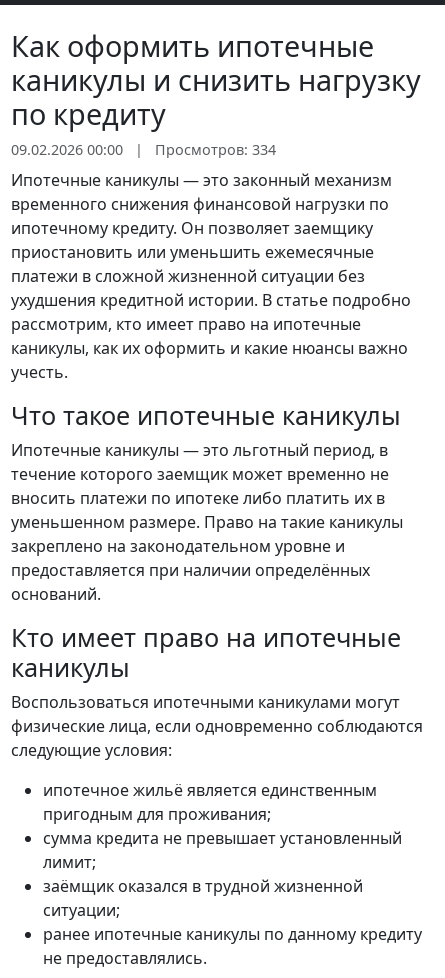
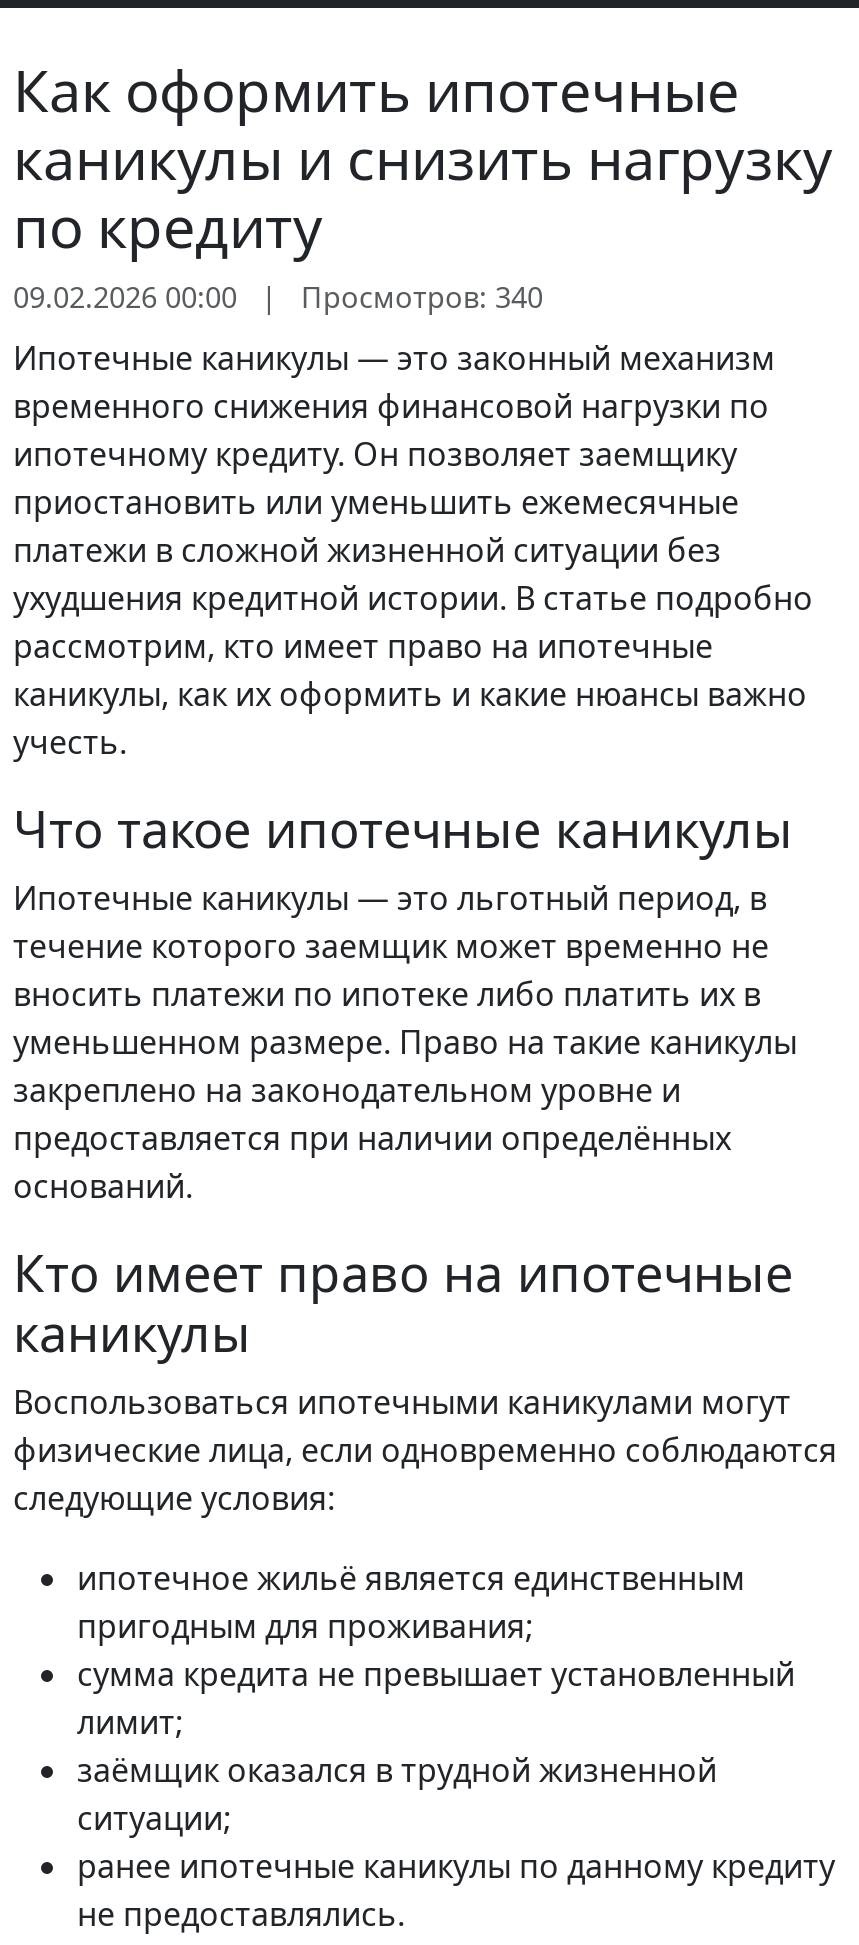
[155,140,276,159] Просмотров: 334 -> [301,278,543,316] Просмотров: 340

